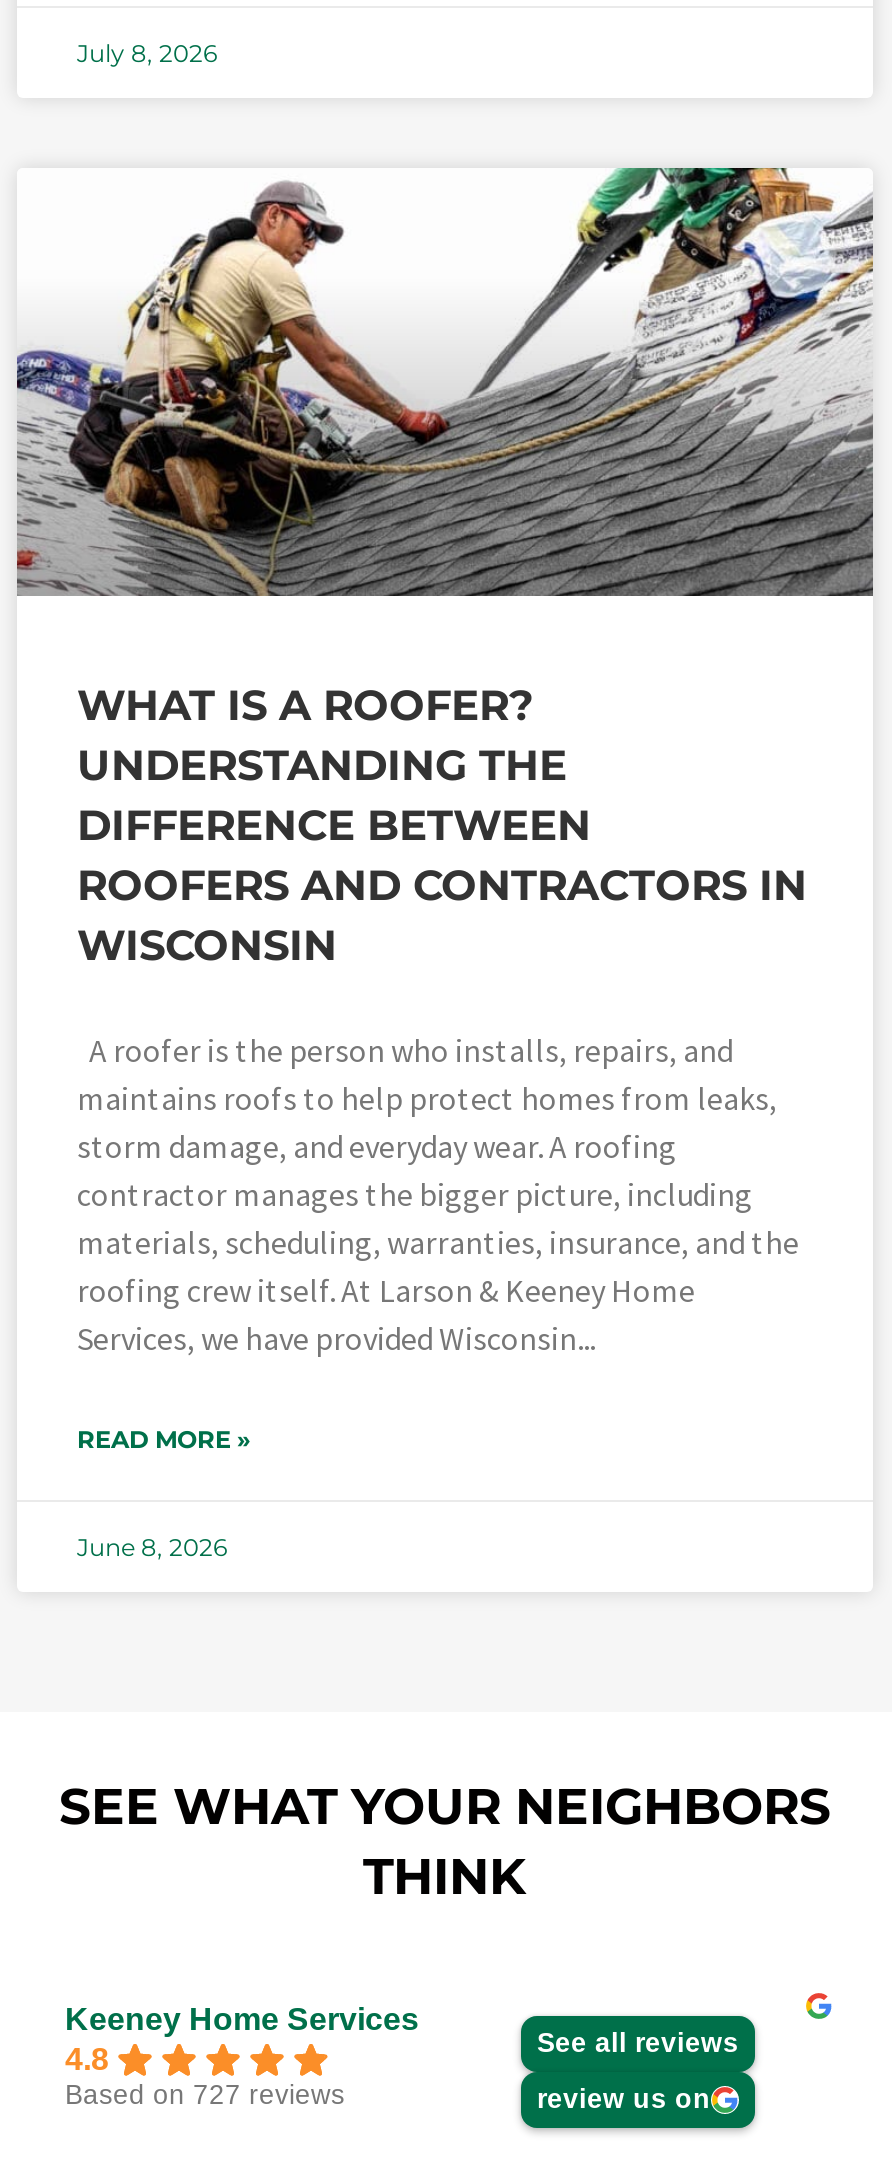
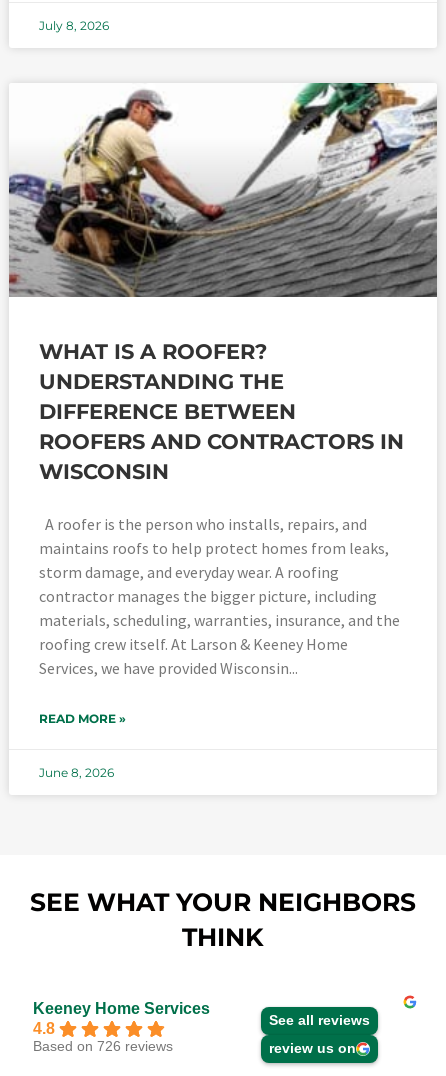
[65,2080,345,2110] Based on 727 reviews -> [33,1039,173,1054] Based on 726 reviews

